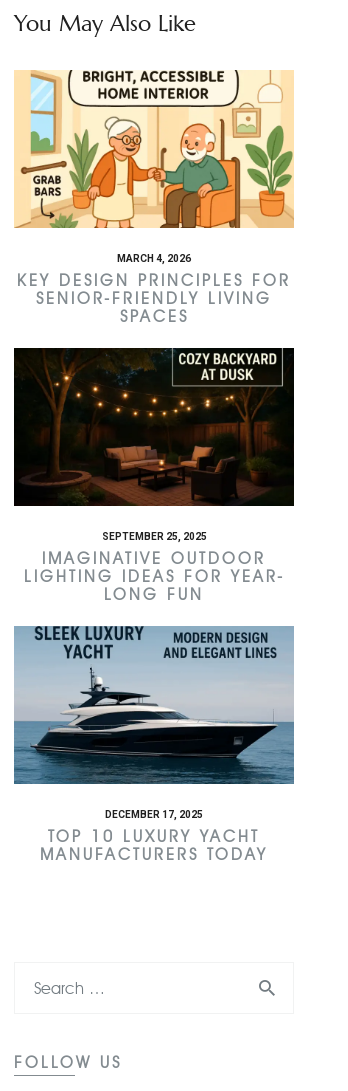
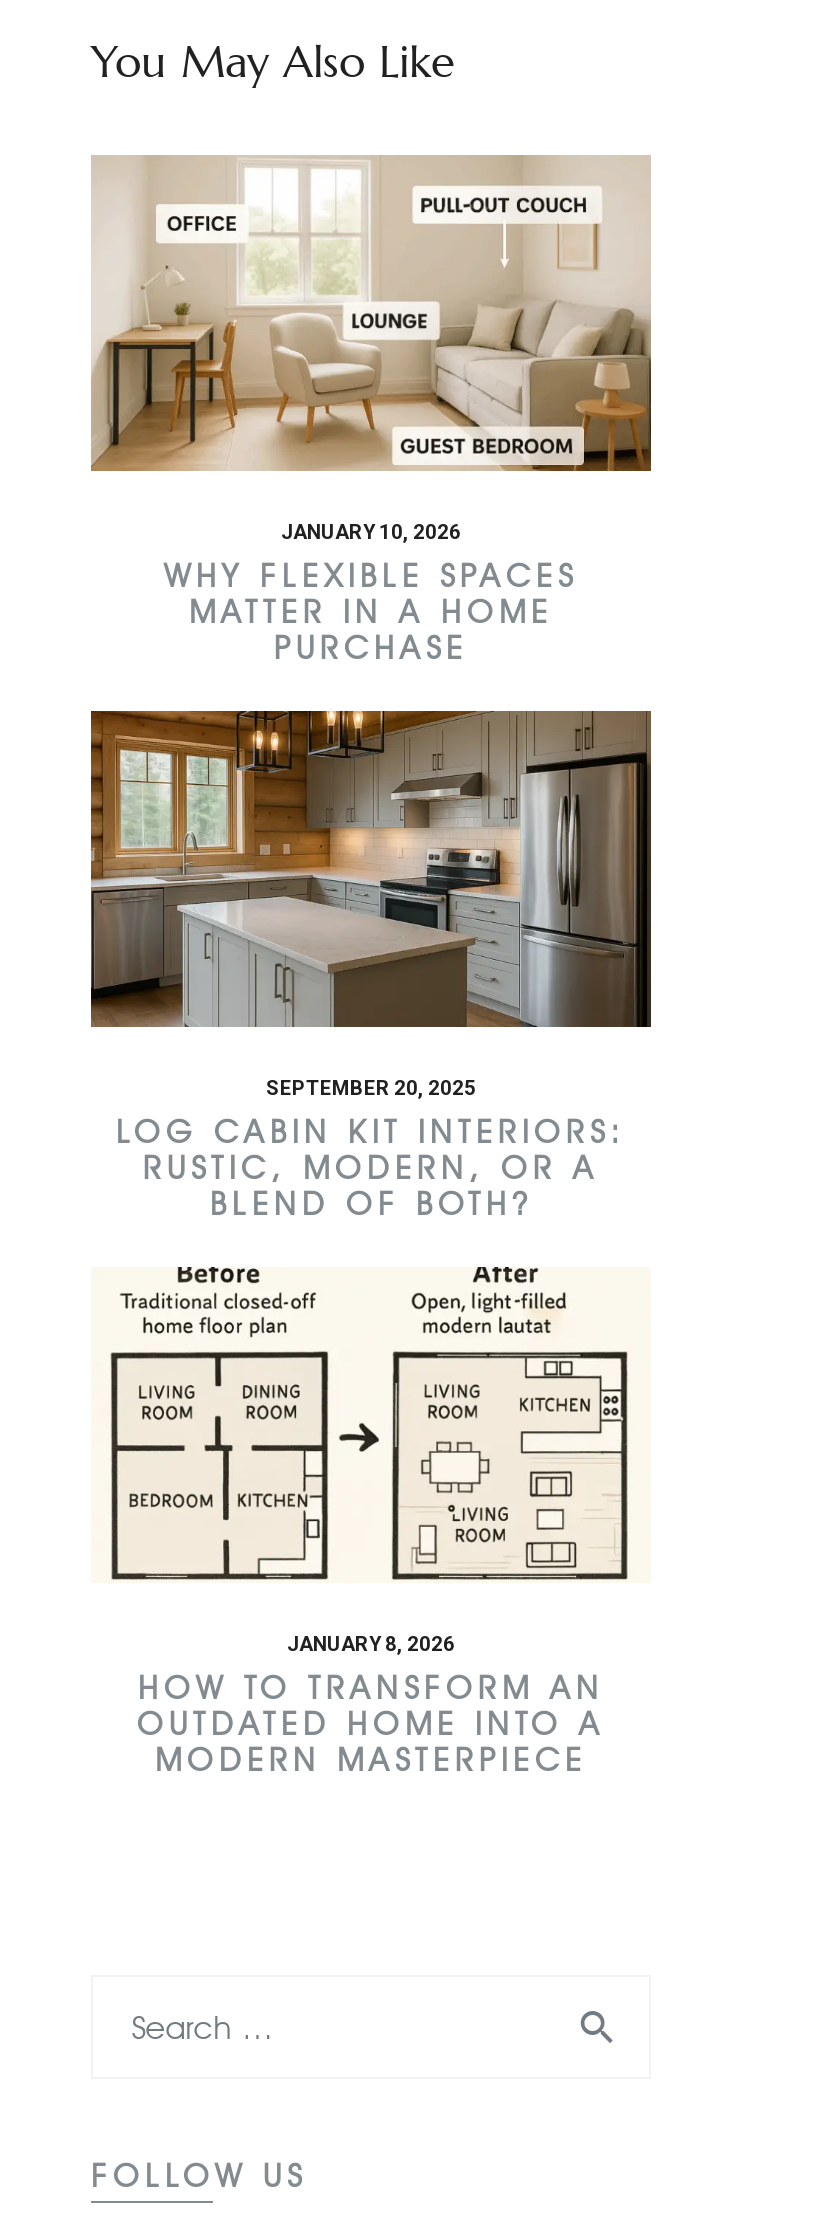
[15,70,294,326] [image] | MARCH 4, 2026 | KEY DESIGN PRINCIPLES FOR | SENIOR-FRIENDLY LIVING | SPACES -> [91,155,653,668] [image] | JANUARY 10, 2026 | WHY FLEXIBLE SPACES | MATTER IN A HOME | PURCHASE
[13,347,295,604] [image] | SEPTEMBER 25, 2025 | IMAGINATIVE OUTDOOR | LIGHTING IDEAS FOR YEAR- | LONG FUN -> [89,709,653,1224] [image] | SEPTEMBER 20, 2025 | LOG CABIN KIT INTERIORS: | RUSTIC, MODERN, OR A | BLEND OF BOTH?
[13,625,295,864] [image] | DECEMBER 17, 2025 | TOP 10 LUXURY YACHT | MANUFACTURERS TODAY -> [91,1265,651,1780] [image] | JANUARY 8, 2026 | HOW TO TRANSFORM AN | OUTDATED HOME INTO A | MODERN MASTERPIECE

